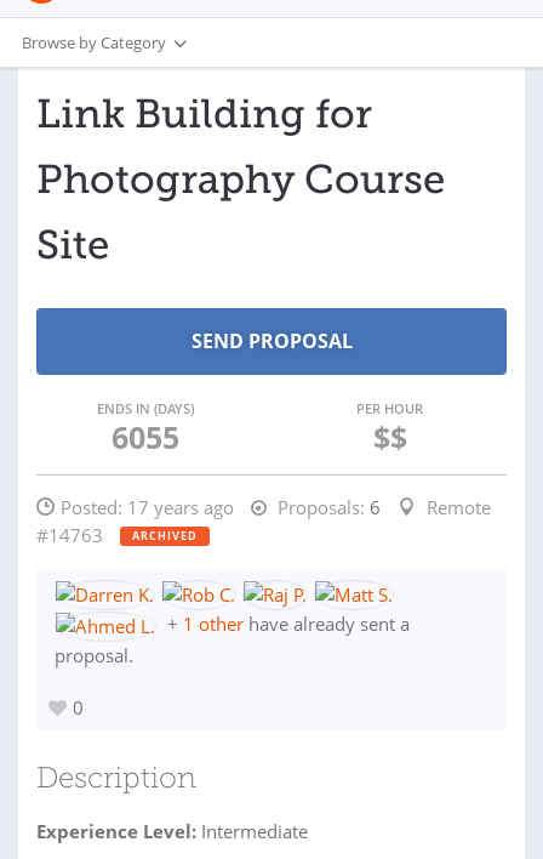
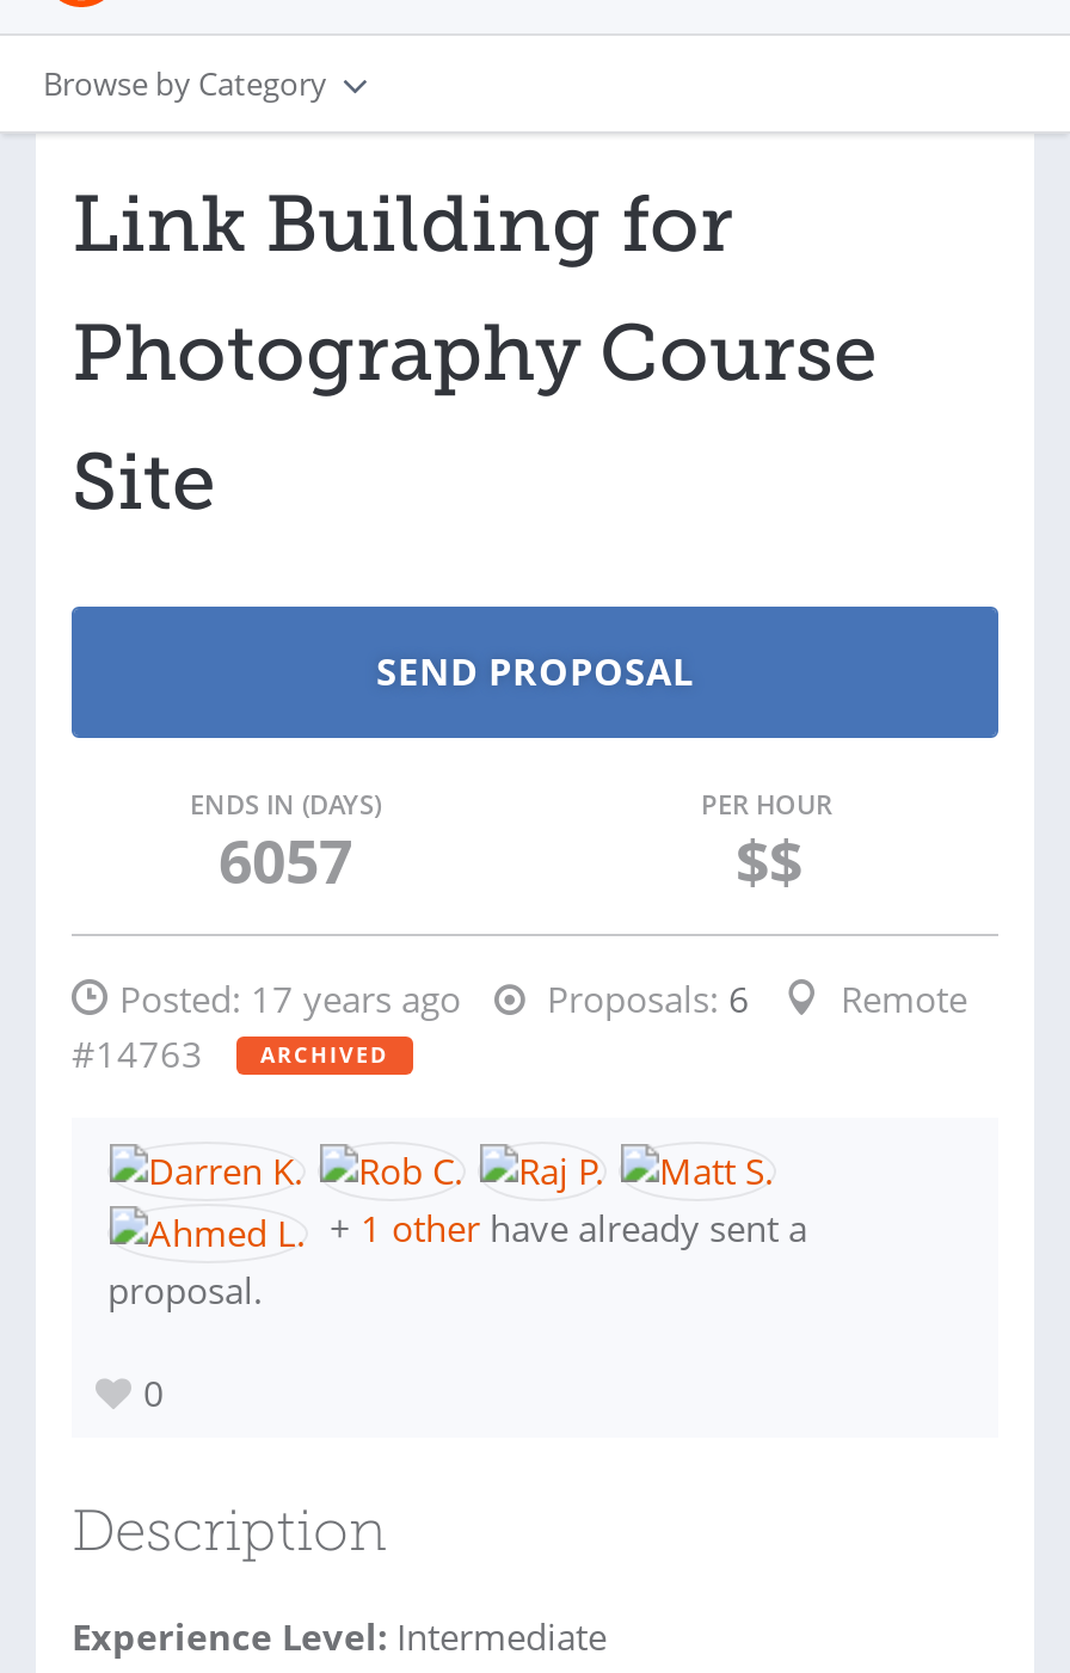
[111,416,179,457] 6055 -> [219,819,352,900] 6057

